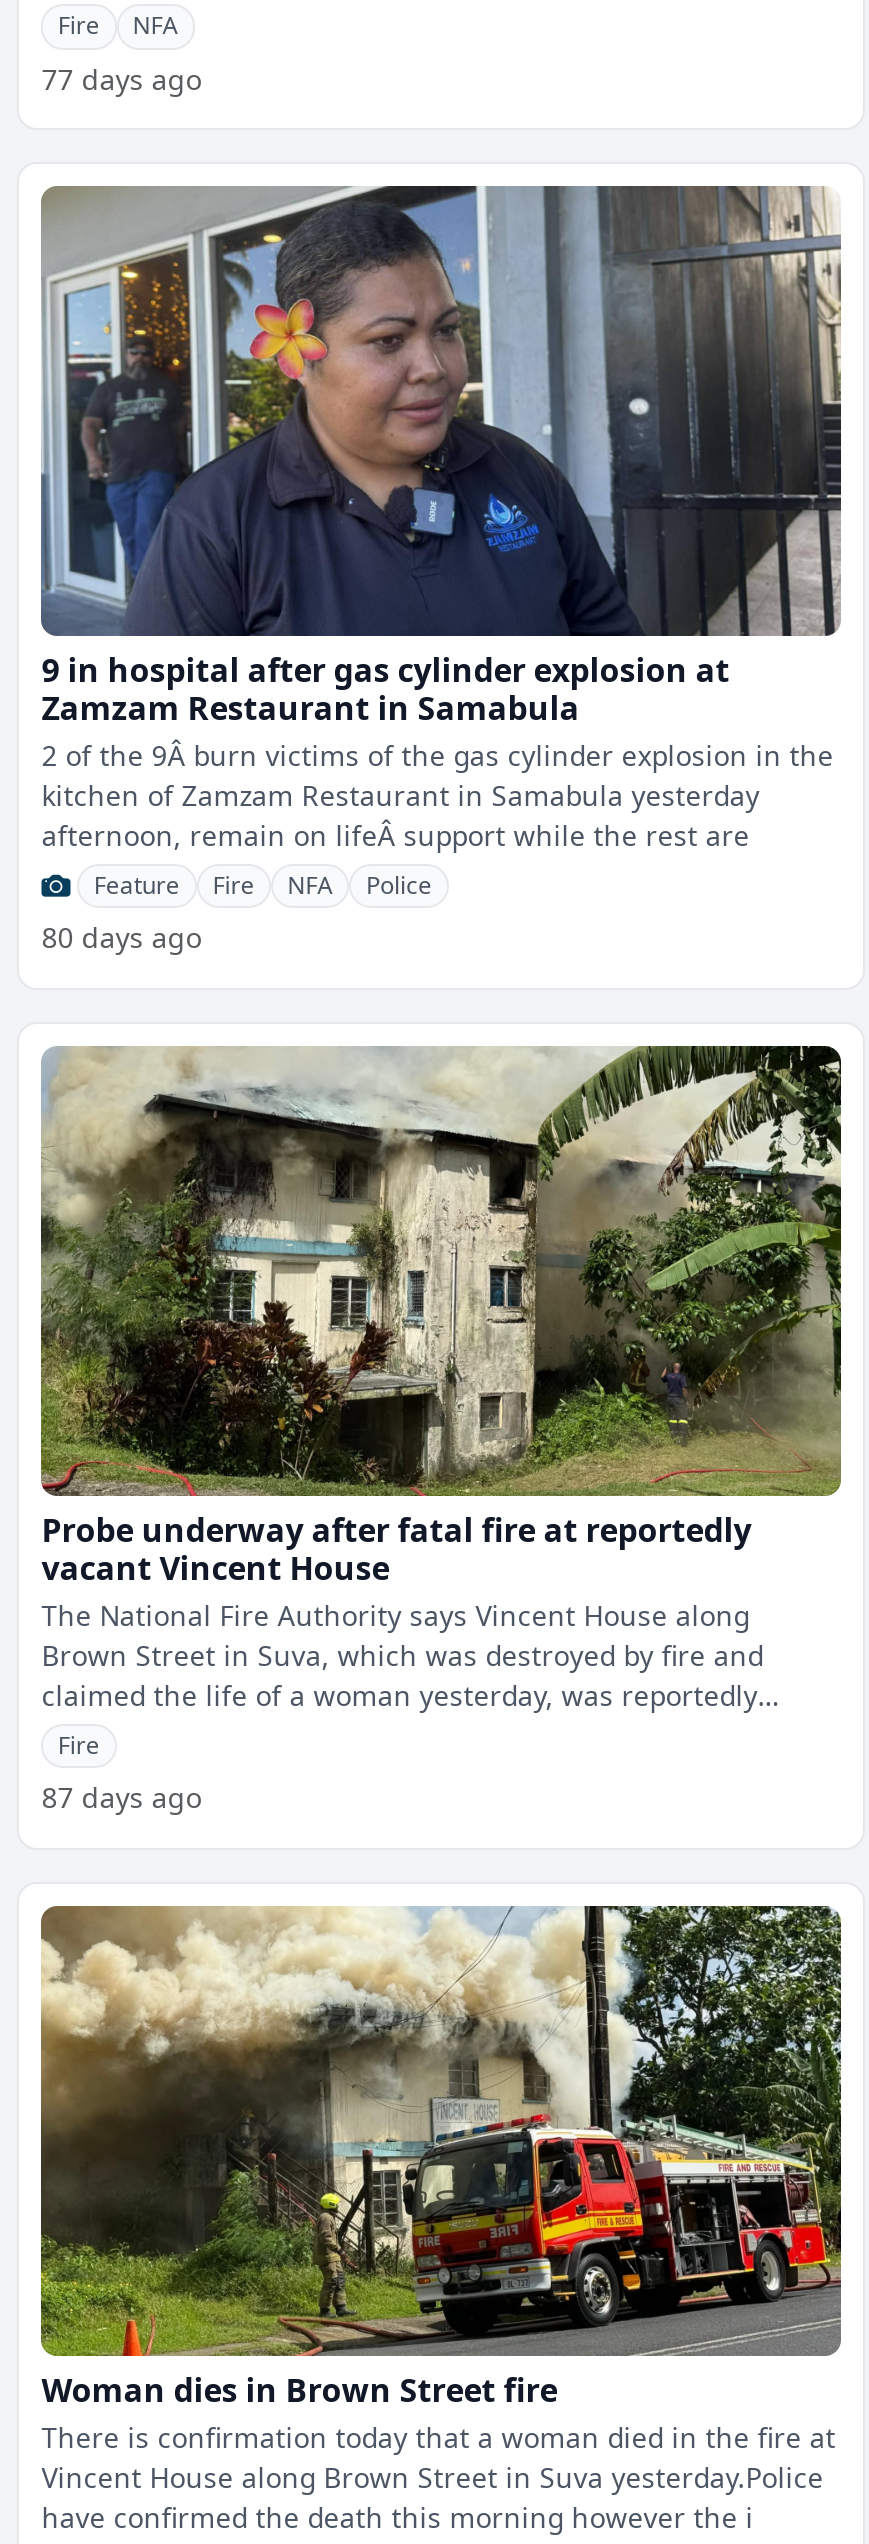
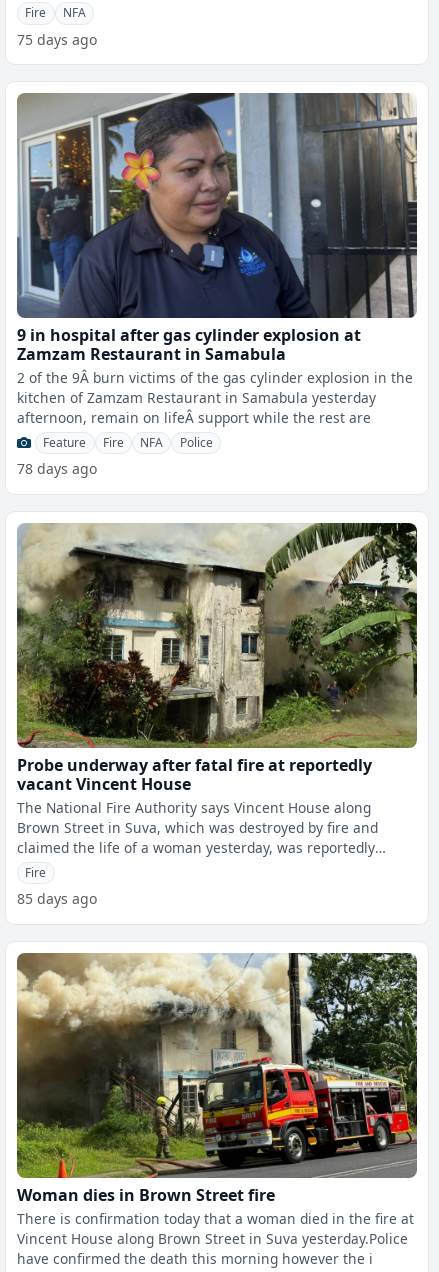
[41,59,201,97] 77 days ago -> [17,30,97,49] 75 days ago
[41,919,201,957] 80 days ago -> [17,459,97,478] 78 days ago
[41,1779,201,1817] 87 days ago -> [17,889,97,908] 85 days ago

